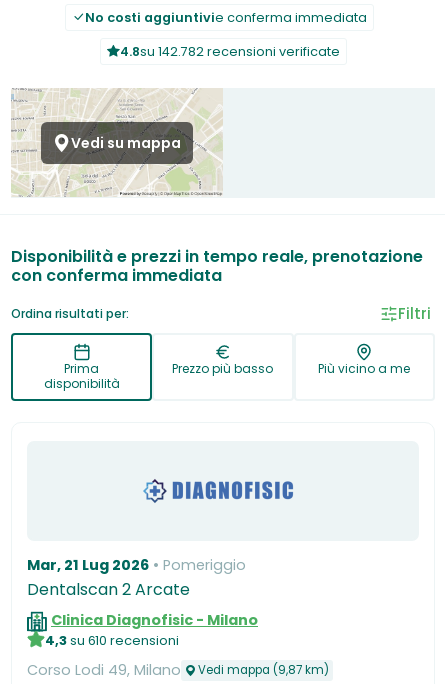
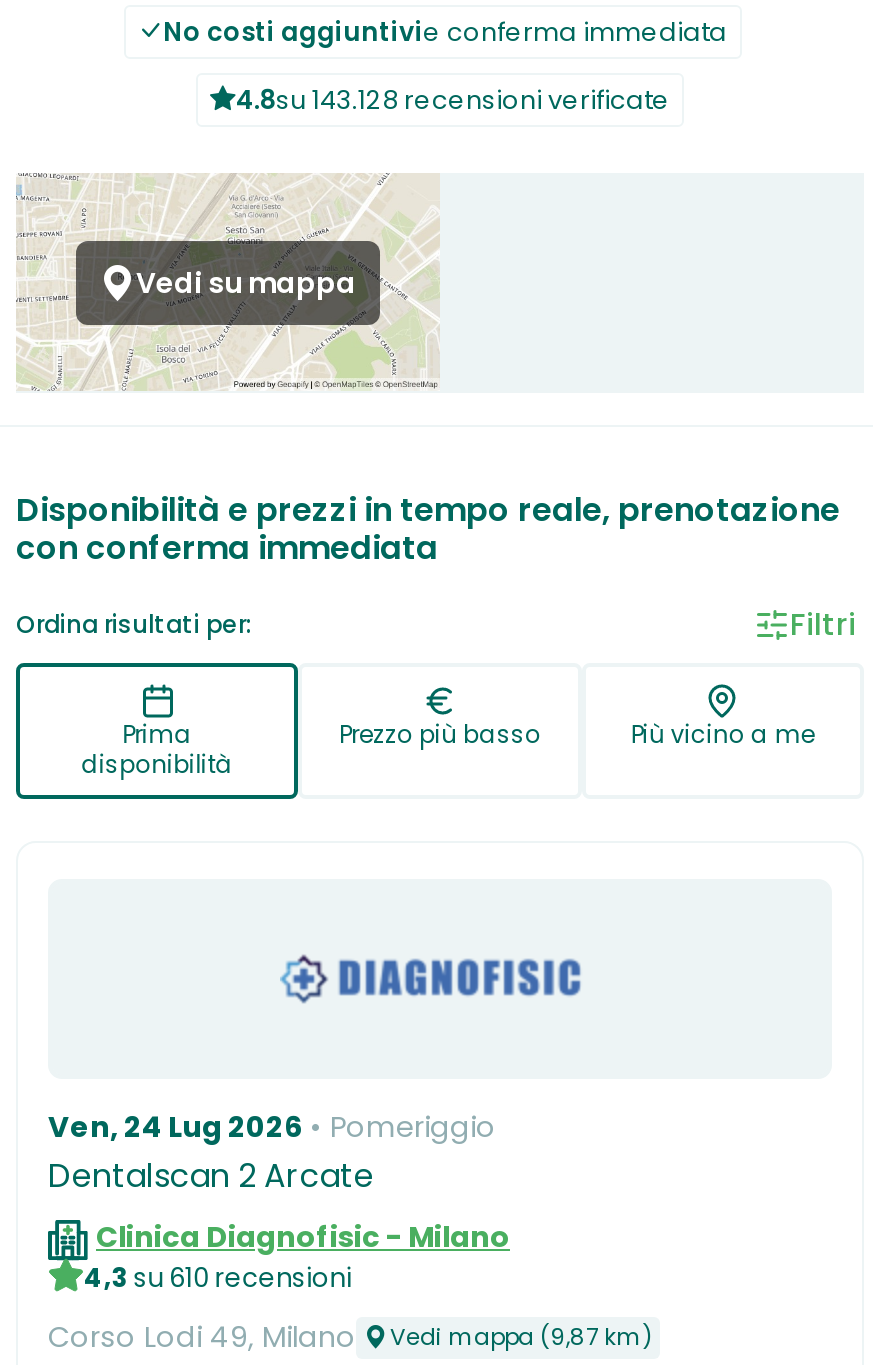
[119,43,339,60] 4.8su 142.782 recensioni verificate -> [236,83,670,117] 4.8su 143.128 recensioni verificate
[27,555,246,575] Mar, 21 Lug 2026 Pomeriggio -> [48,1106,496,1146] Ven, 24 Lug 2026 Pomeriggio

